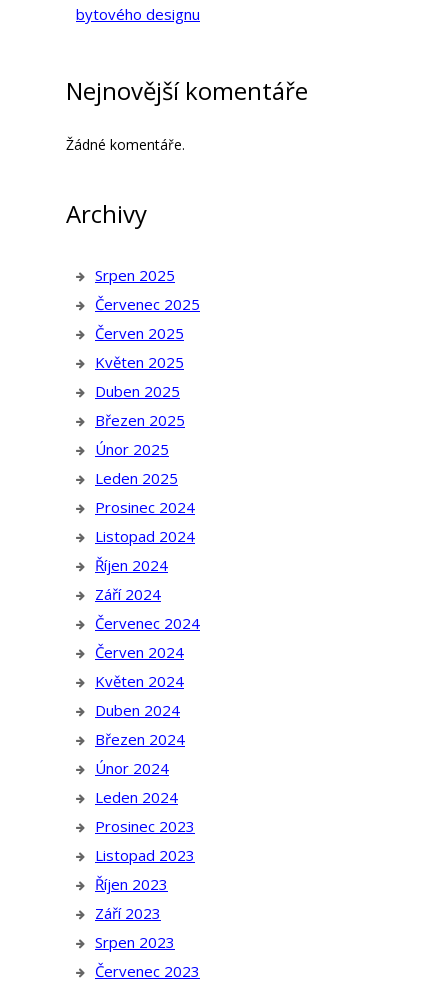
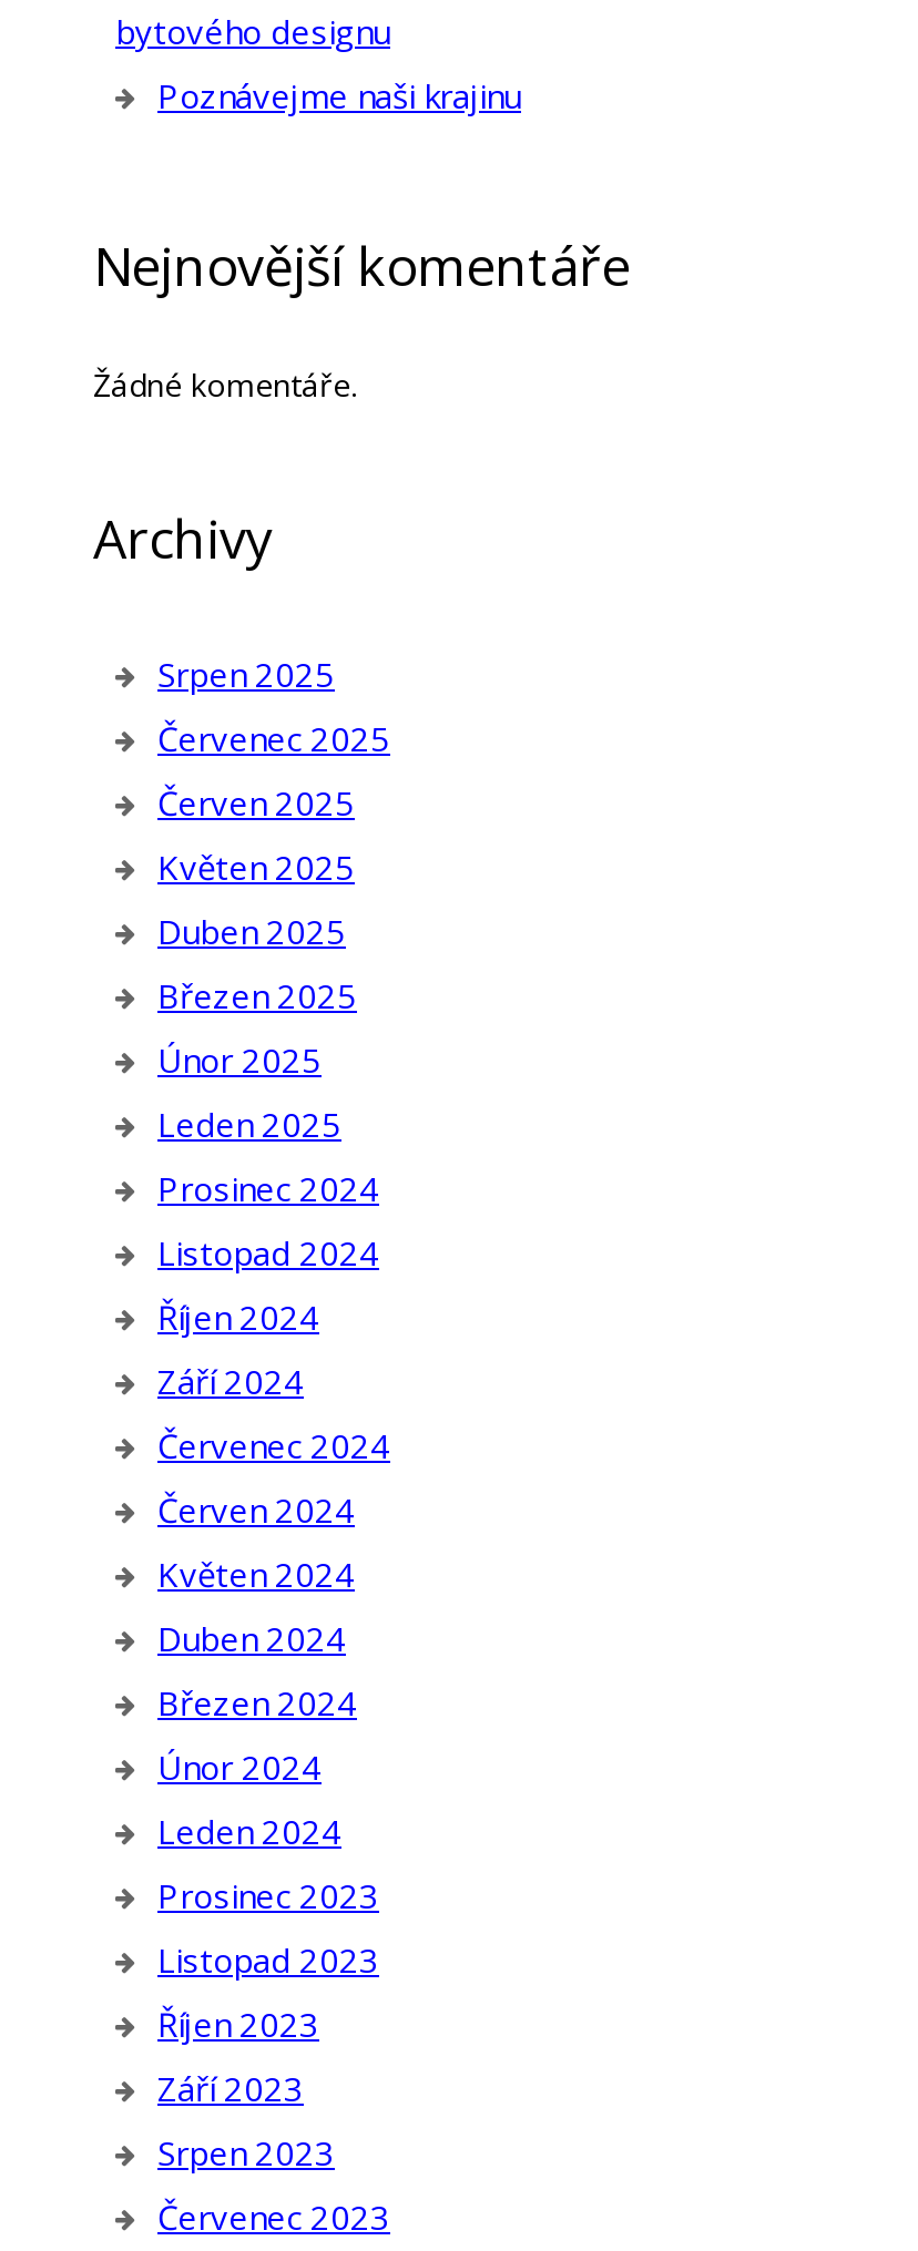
none -> [157,72,521,117] Poznávejme naši krajinu

